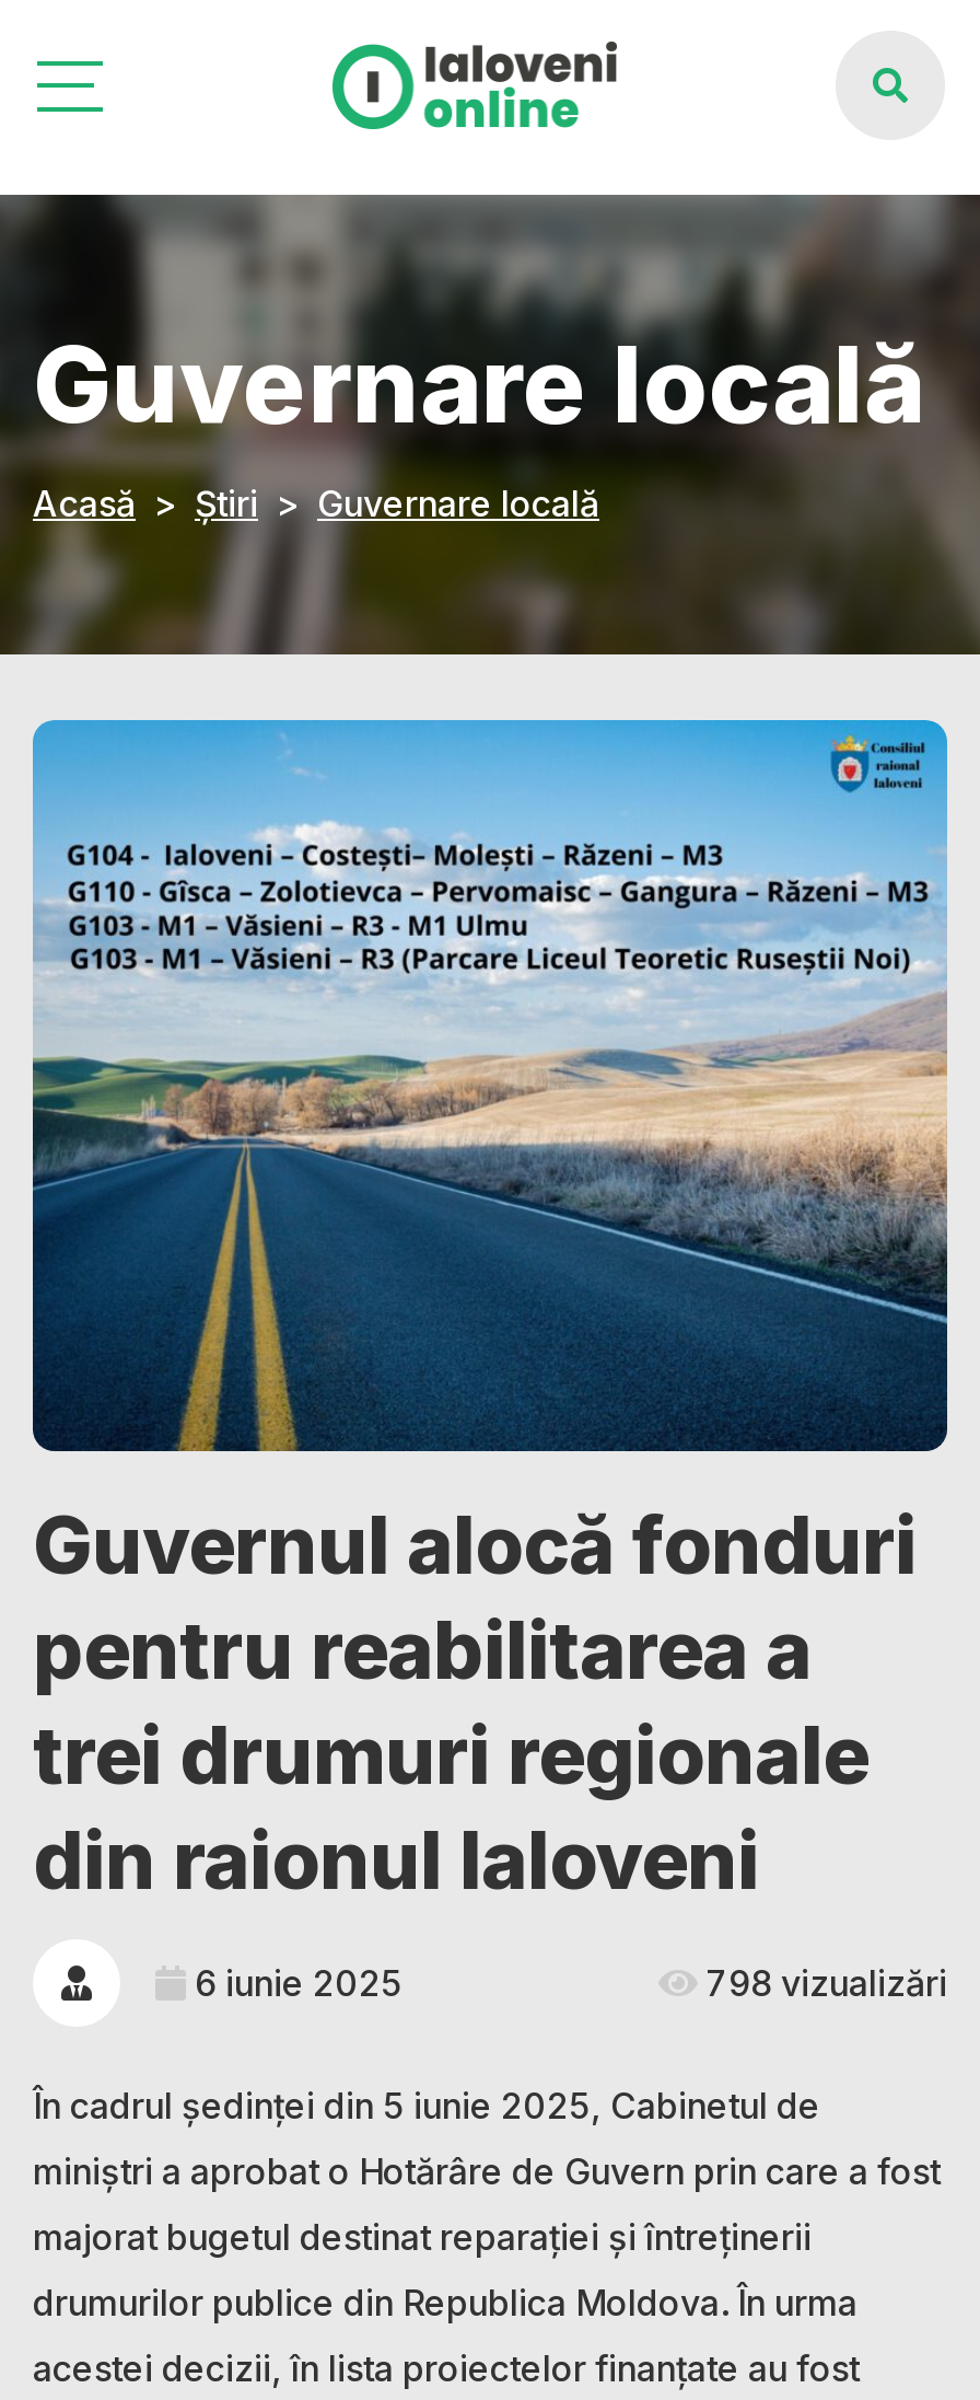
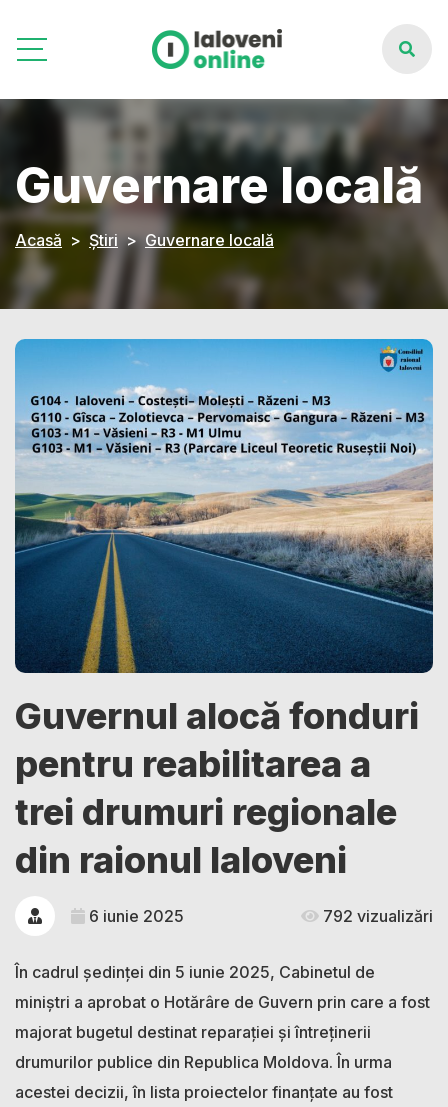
[698,1962,947,2005] 798 vizualizări -> [319,906,433,926] 792 vizualizări

